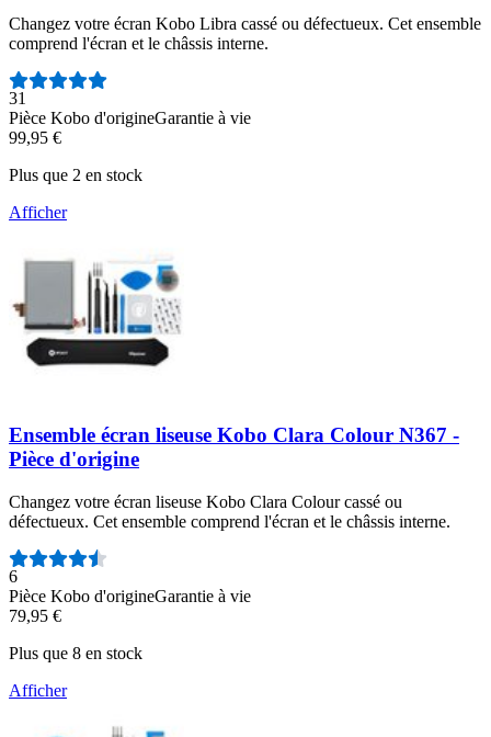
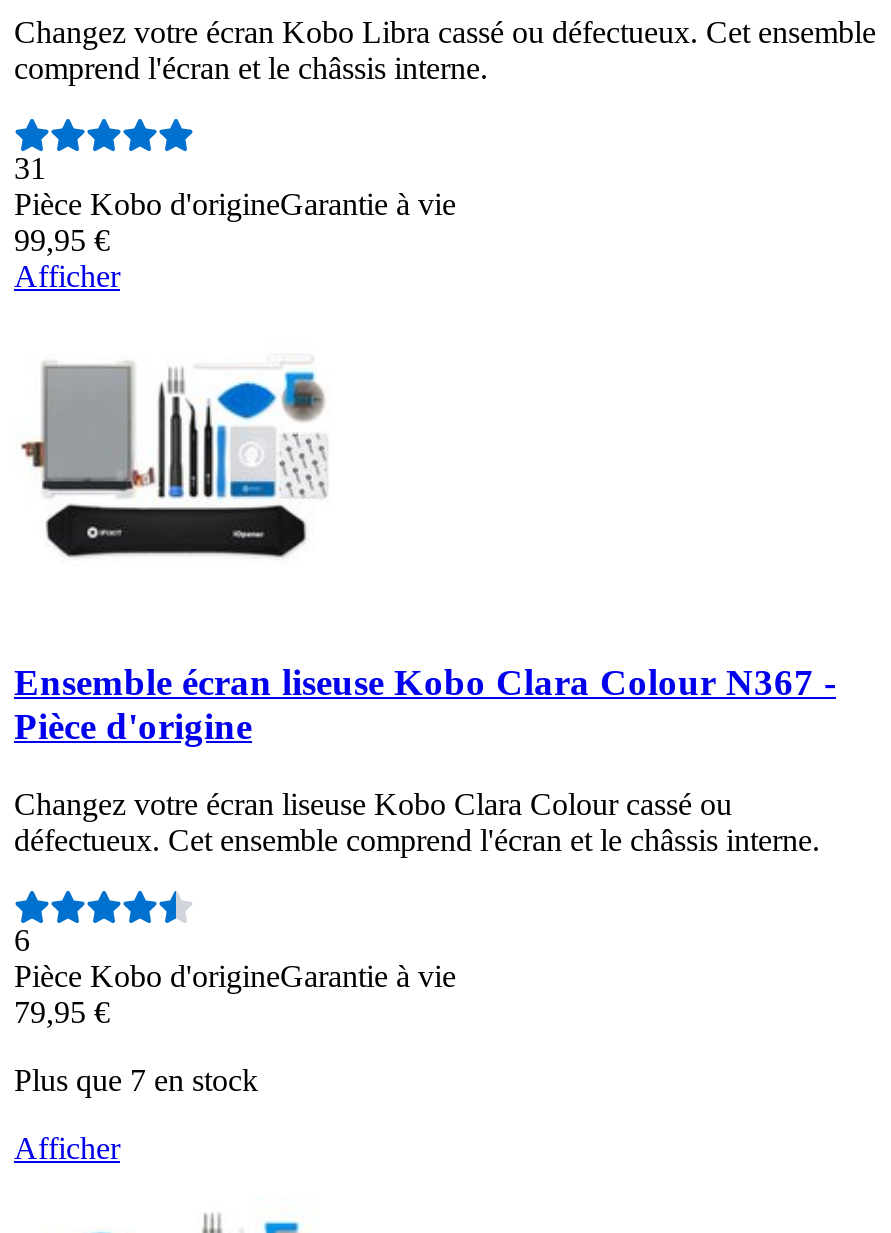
[9,166,142,185] Plus que 2 en stock -> none
[9,644,142,662] Plus que 8 en stock -> [14,1063,258,1097] Plus que 7 en stock

